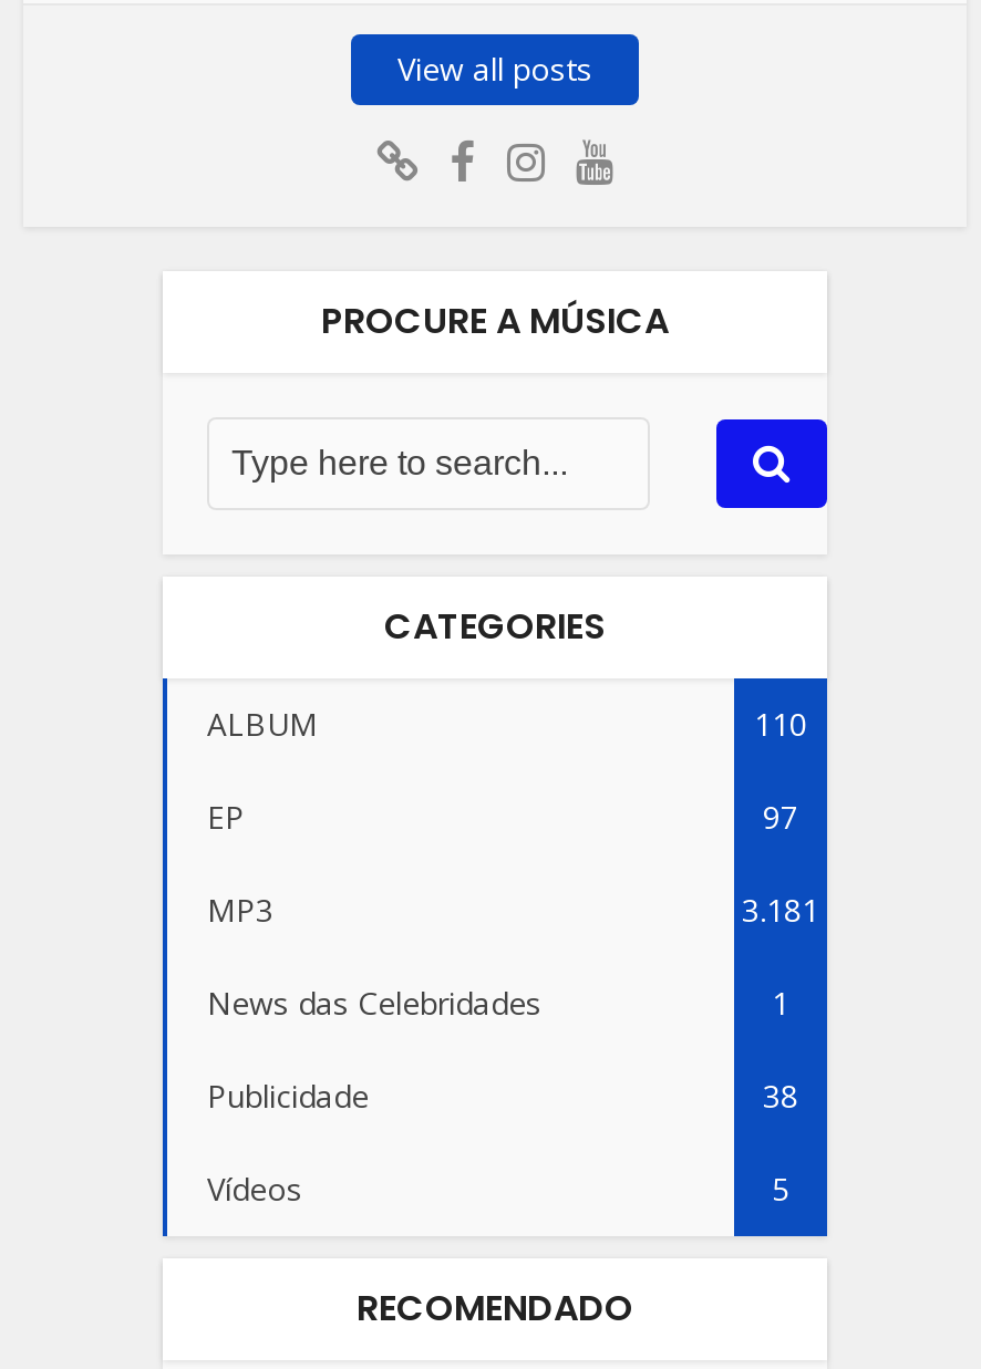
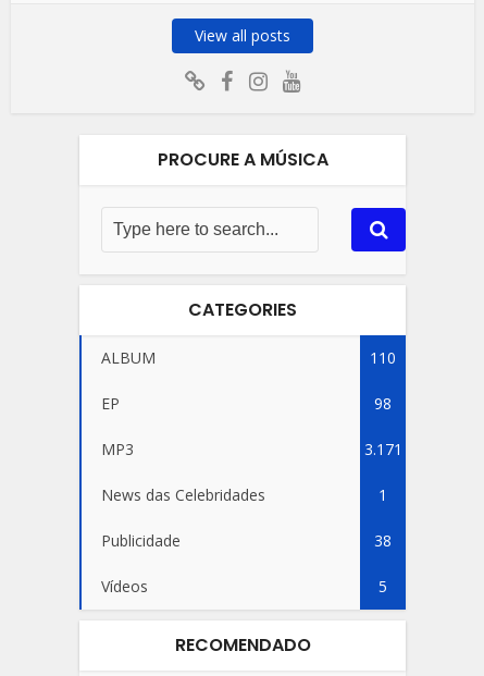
[763,796,798,838] 97 -> [374,392,392,413] 98
[742,889,819,931] 3.181 -> [364,438,402,459] 3.171

